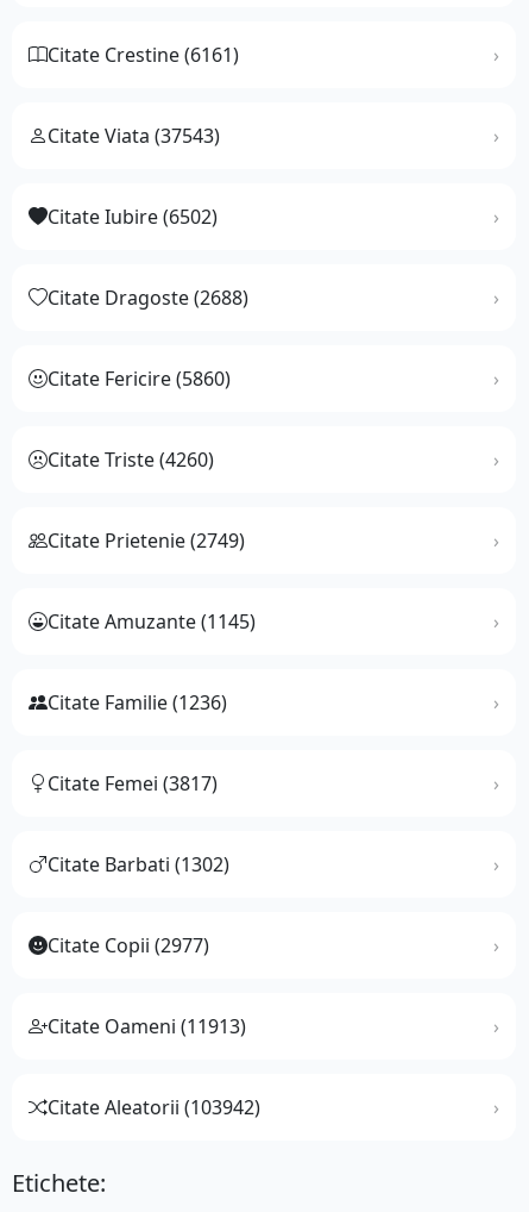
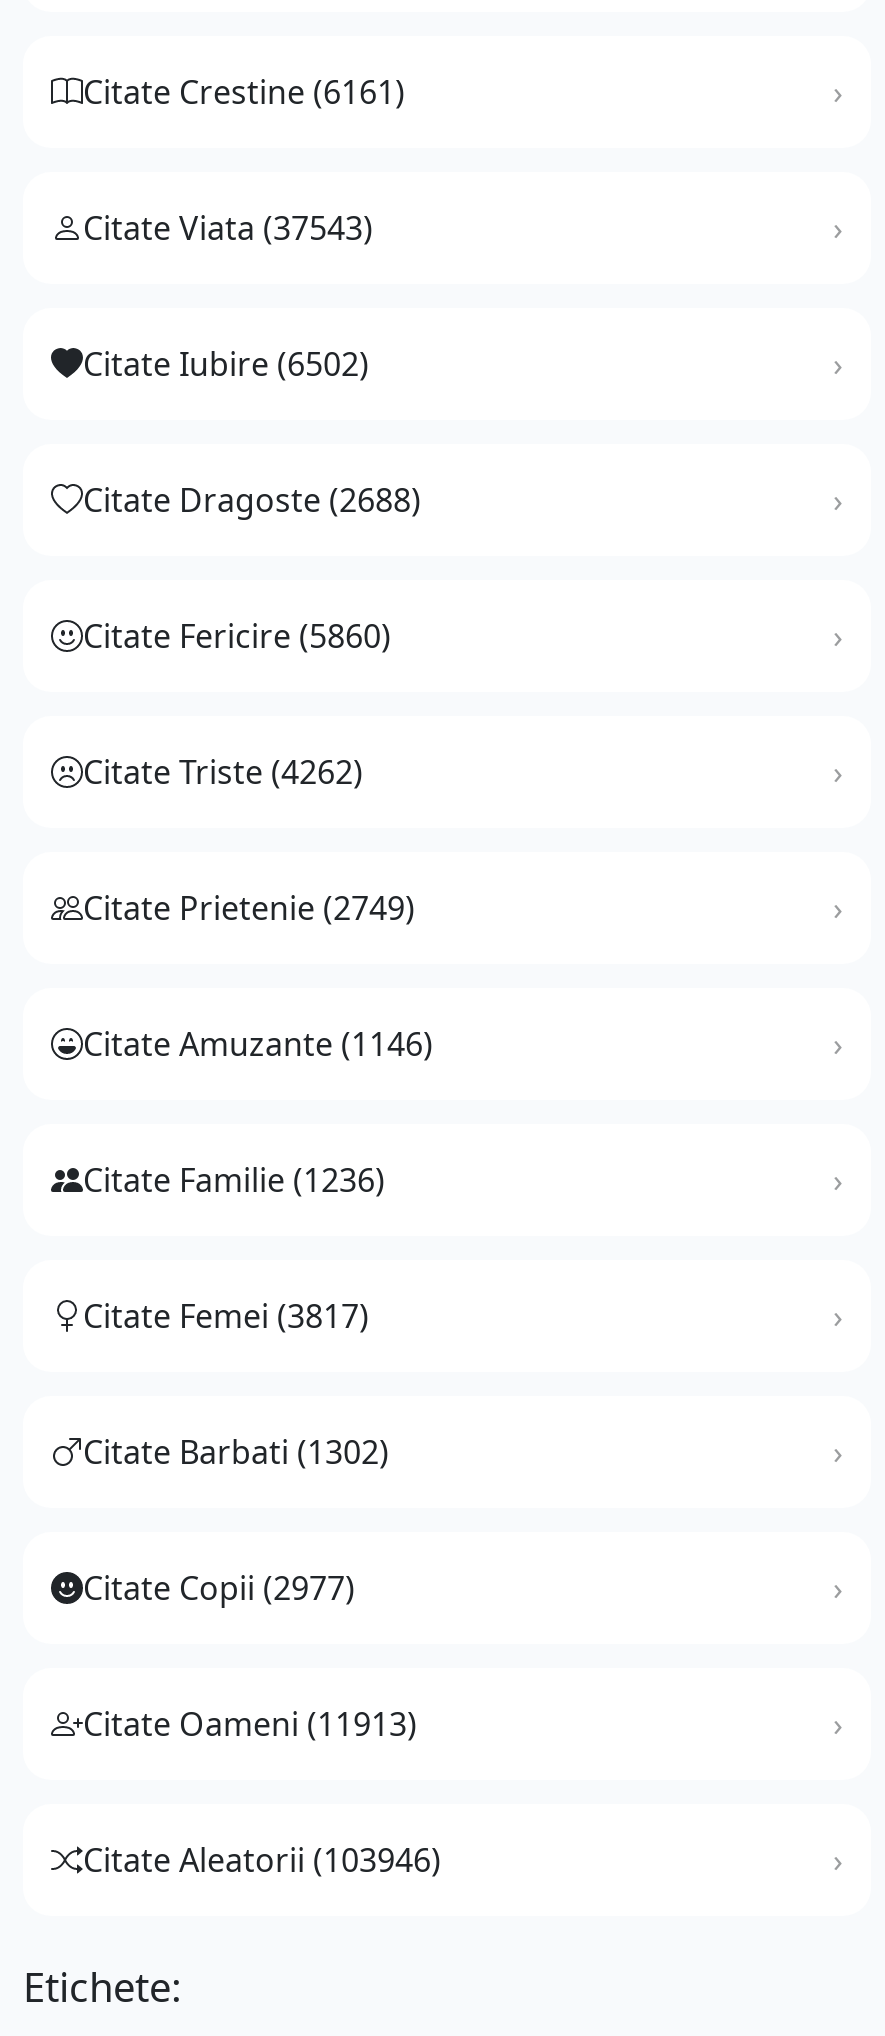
[48,446,214,472] Citate Triste (4260) -> [83,749,363,793] Citate Triste (4262)
[48,608,256,634] Citate Amuzante (1145) -> [83,1021,433,1065] Citate Amuzante (1146)
[48,1094,260,1120] Citate Aleatorii (103942) -> [83,1837,441,1881] Citate Aleatorii (103946)

